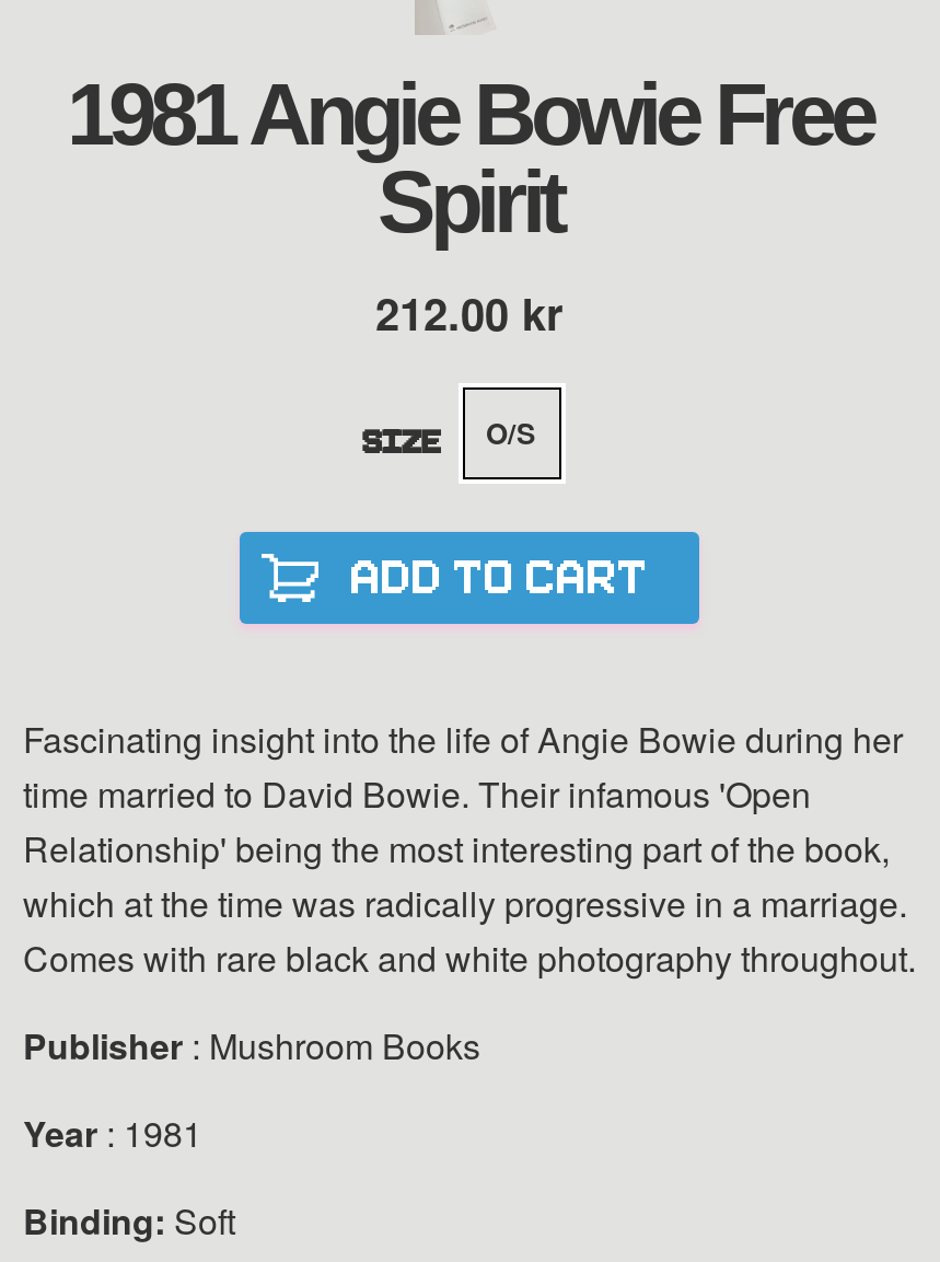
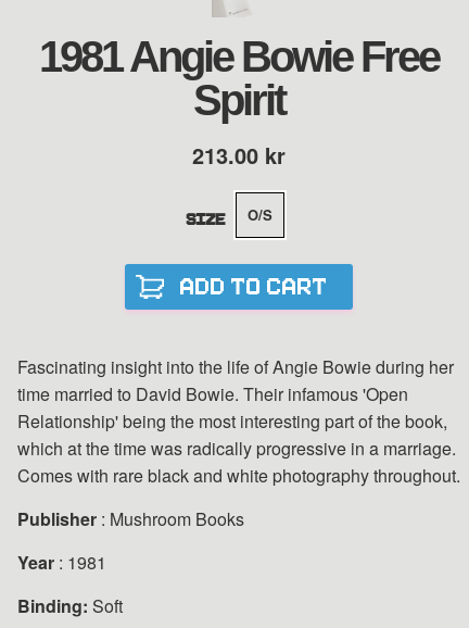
[375,280,564,344] 212.00 kr -> [192,139,286,171] 213.00 kr

